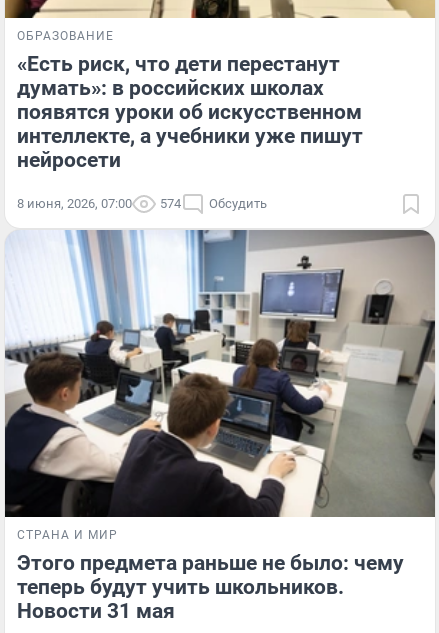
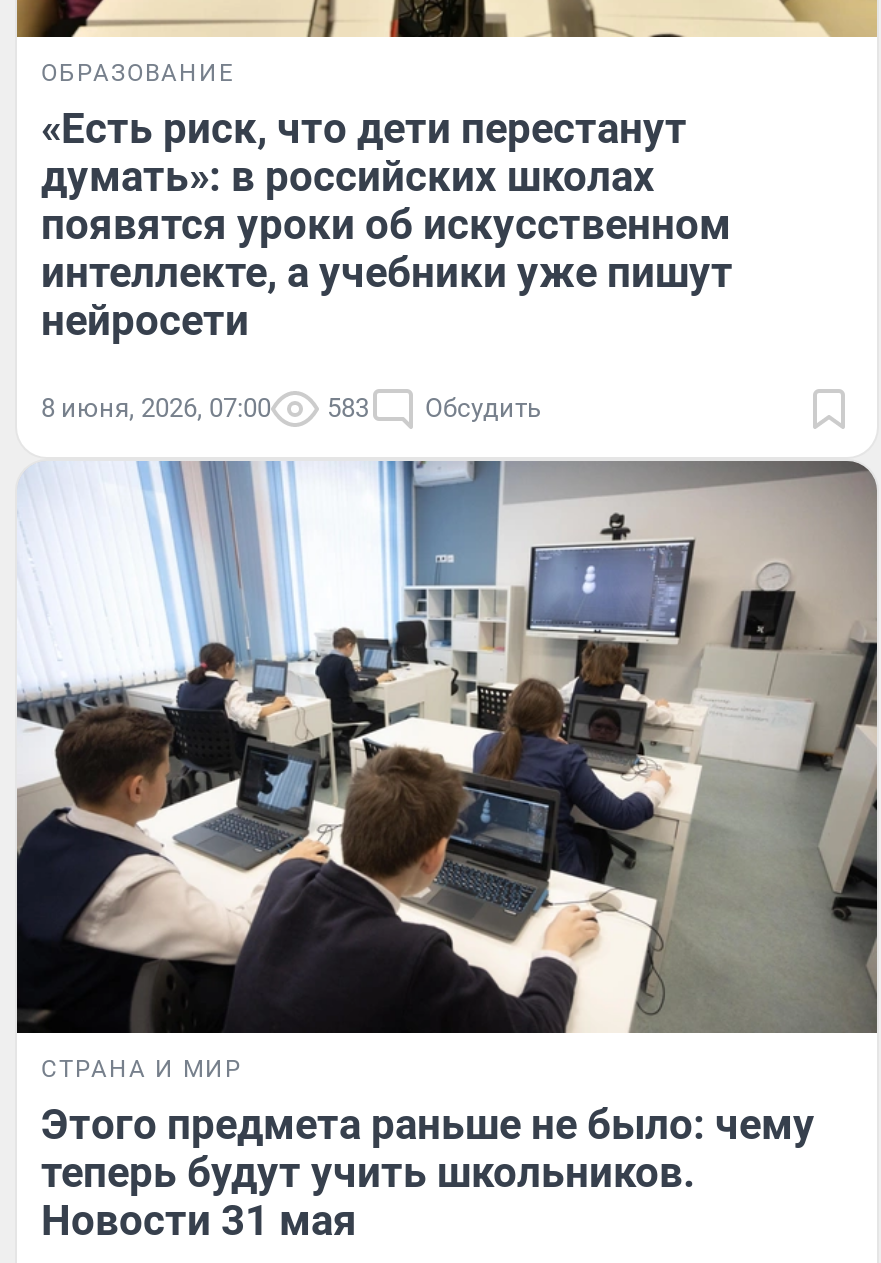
[17,196,267,211] 8 июня, 2026, 07:00 574 Обсудить -> [41,392,541,422] 8 июня, 2026, 07:00 583 Обсудить

